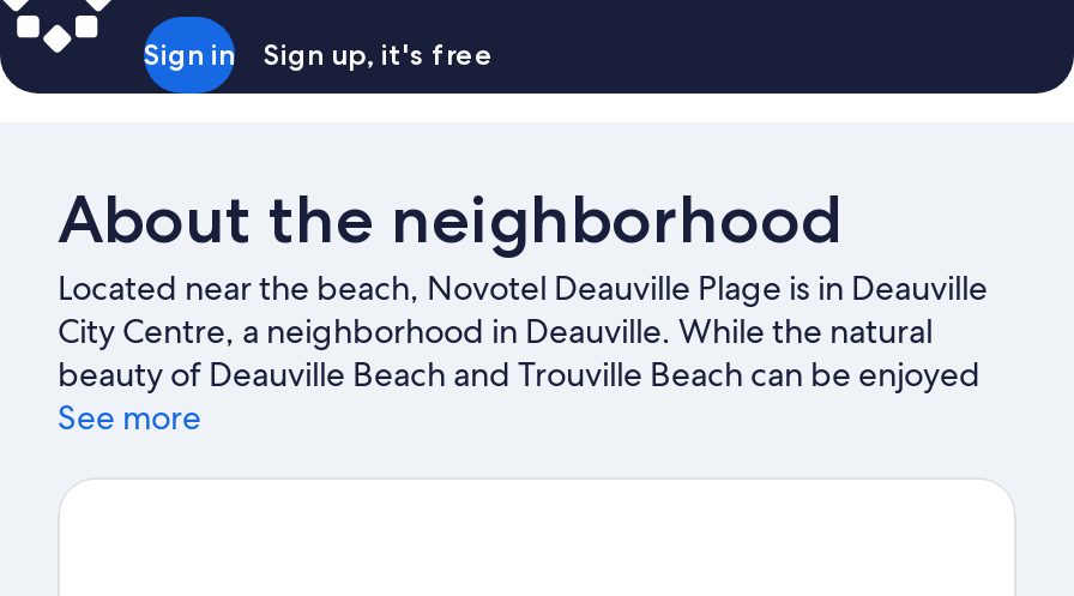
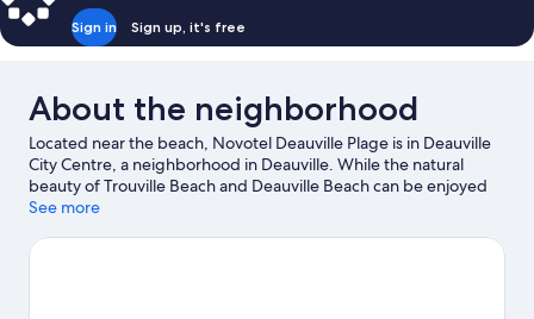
[58,353,981,396] beauty of Deauville Beach and Trouville Beach can be enjoyed -> [29,175,488,196] beauty of Trouville Beach and Deauville Beach can be enjoyed

